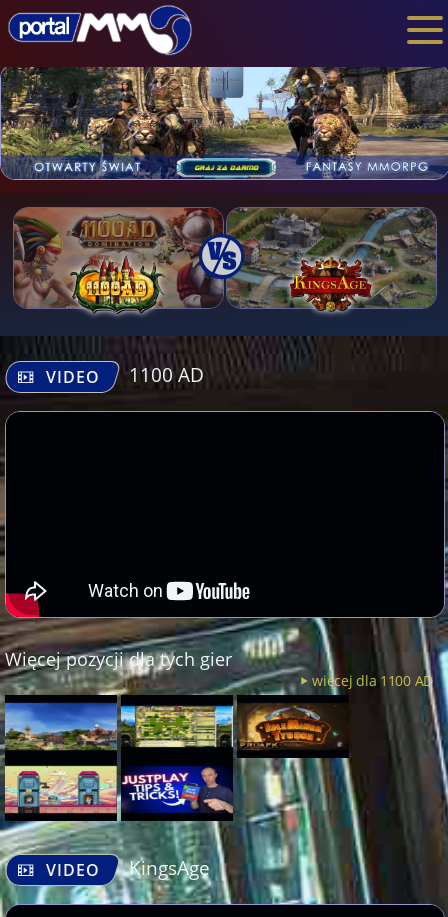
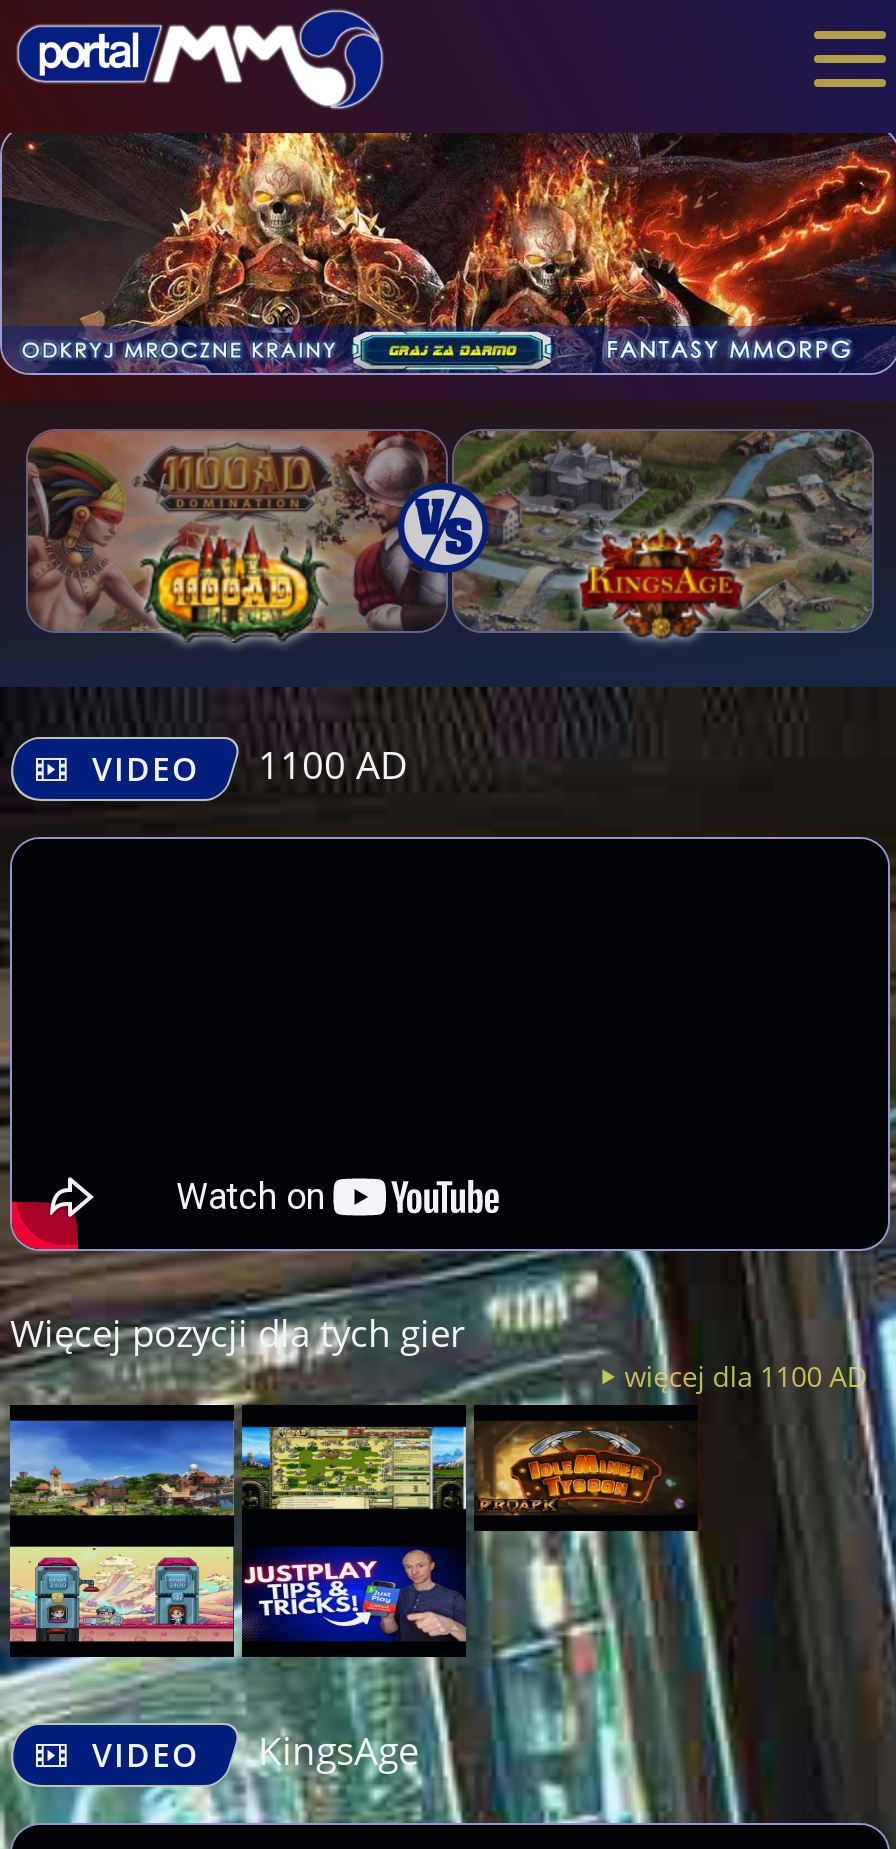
[3,66,445,179] [image] -> [6,131,890,373] [image]

